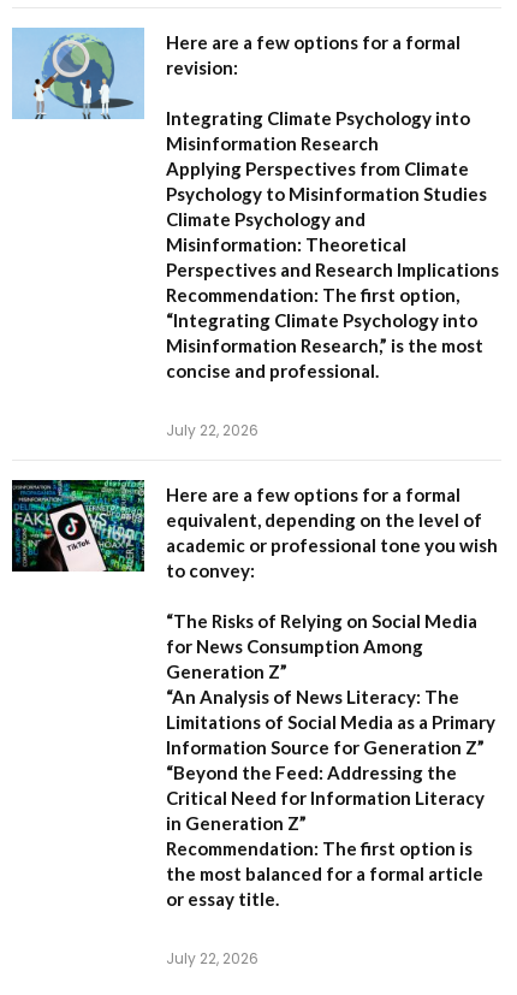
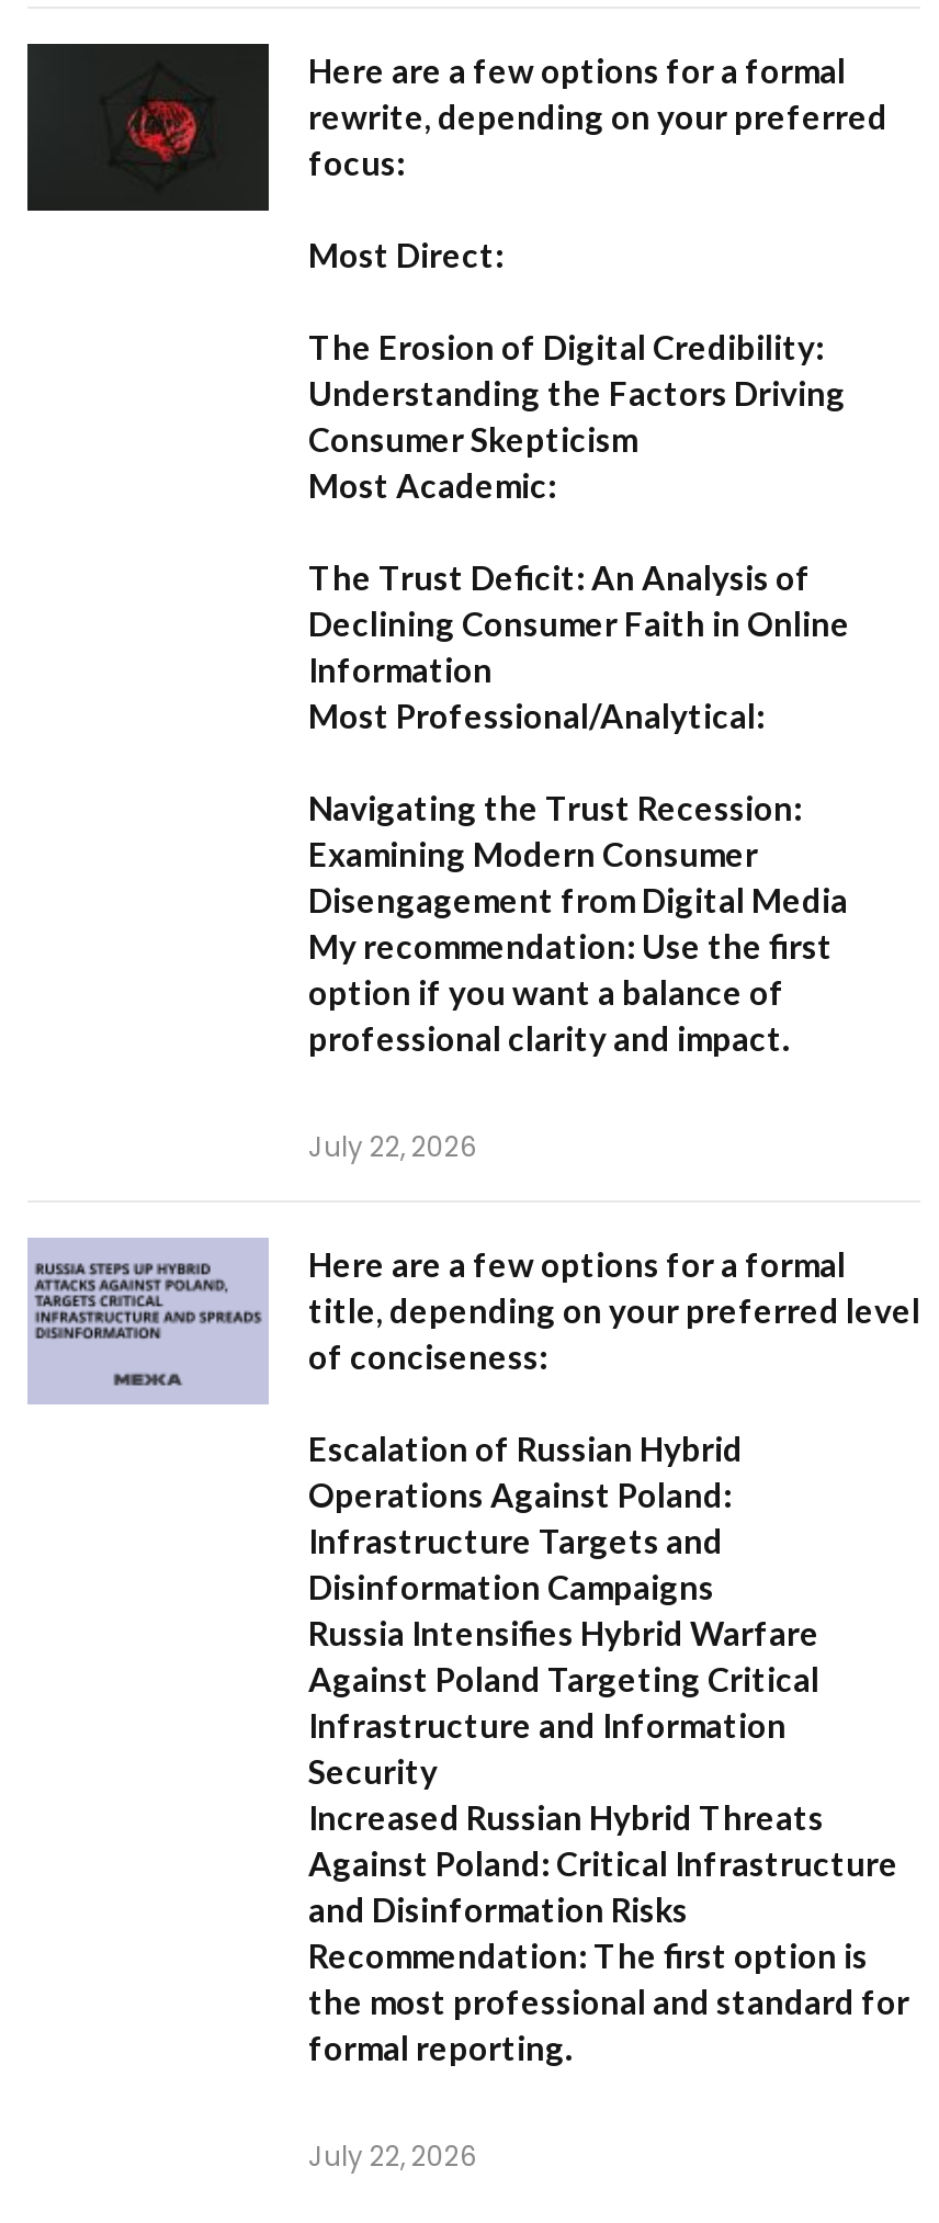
[12,28,499,382] [image] | revision: | Integrating Climate Psychology into | Misinformation Research | Applying Perspectives from Climate | Psychology to Misinformation Studies | Climate Psychology and | Misinformation: Theoretical | Perspectives and Research Implications | Recommendation: The first option, | “Integrating Climate Psychology into | Misinformation Research,” is the most | concise and professional. -> [25,42,887,1056] [image] | rewrite, depending on your preferred | focus: | Most Direct: | The Erosion of Digital Credibility: | Understanding the Factors Driving | Consumer Skepticism | Most Academic: | The Trust Deficit: An Analysis of | Declining Consumer Faith in Online | Information | Most Professional/Analytical: | Navigating the Trust Recession: | Examining Modern Consumer | Disengagement from Digital Media | My recommendation: Use the first | option if you want a balance of | professional clarity and impact.
[11,479,498,581] [image] | equivalent, depending on the level of | academic or professional tone you wish | to convey: -> [27,1235,920,1404] [image] | title, depending on your preferred level | of conciseness:
[166,610,495,834] “The Risks of Relying on Social Media | for News Consumption Among | Generation Z” | “An Analysis of News Literacy: The | Limitations of Social Media as a Primary | Information Source for Generation Z” | “Beyond the Feed: Addressing the | Critical Need for Information Literacy | in Generation Z” -> [308,1427,898,1927] Escalation of Russian Hybrid | Operations Against Poland: | Infrastructure Targets and | Disinformation Campaigns | Russia Intensifies Hybrid Warfare | Against Poland Targeting Critical | Infrastructure and Information | Security | Increased Russian Hybrid Threats | Against Poland: Critical Infrastructure | and Disinformation Risks
[166,863,483,910] the most balanced for a formal article | or essay title. -> [308,1980,909,2066] the most professional and standard for | formal reporting.

